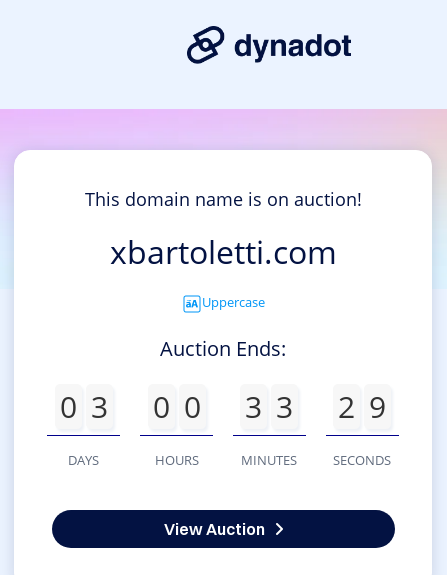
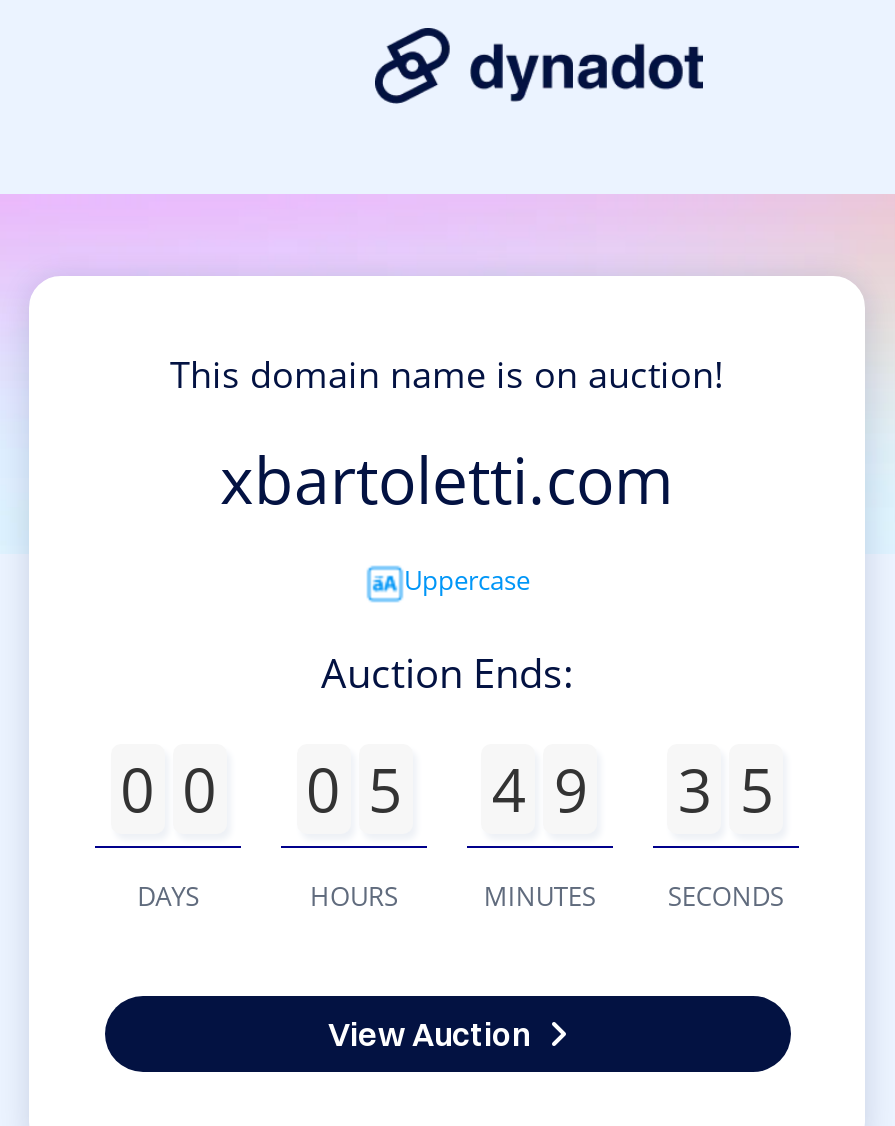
[60,386,108,427] 0 3 -> [120,748,216,830] 0 0
[152,386,200,427] 0 0 -> [306,748,402,830] 0 5
[245,386,293,427] 3 3 -> [492,748,588,830] 4 9
[338,386,386,427] 2 9 -> [678,748,774,830] 3 5

